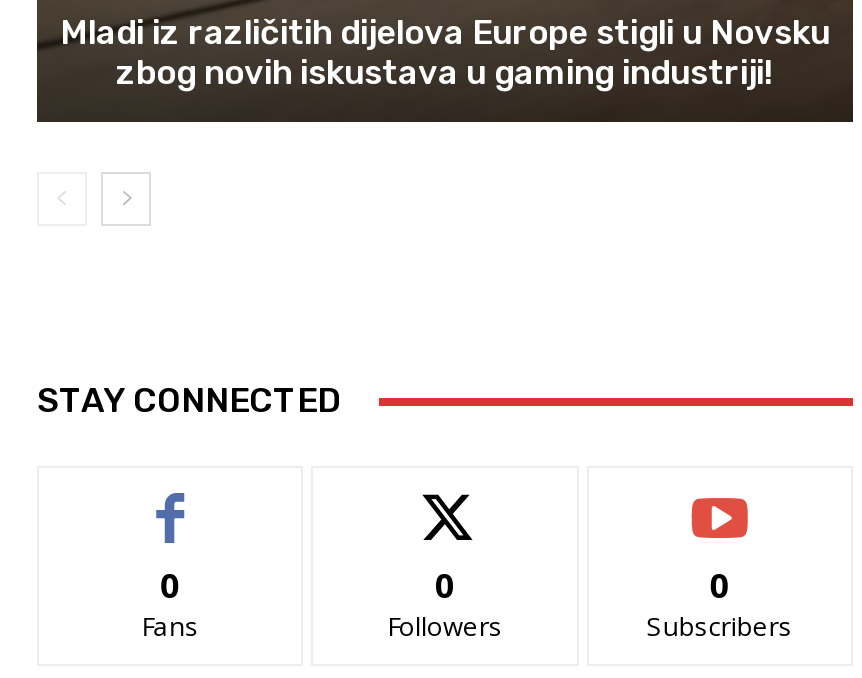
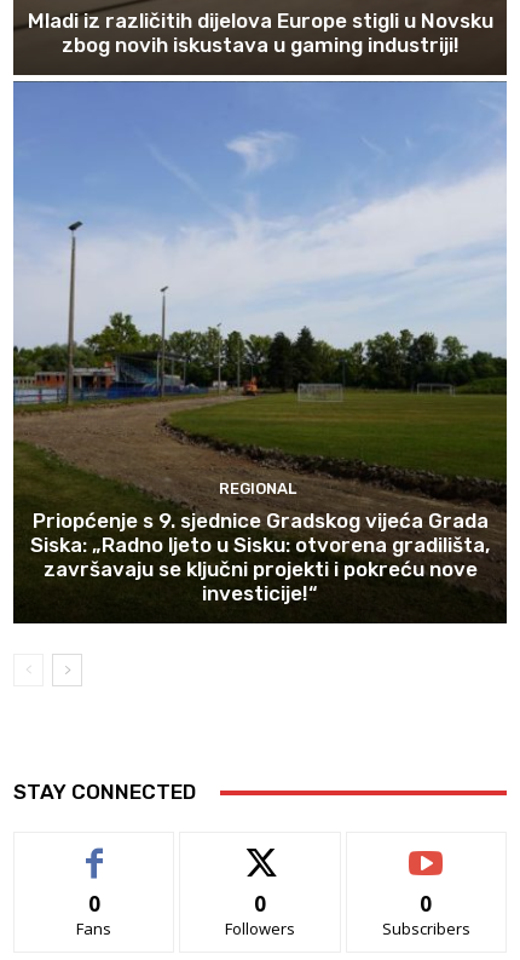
none -> [12,80,507,606] [image] | REGIONAL | Priopćenje s 9. sjednice Gradskog vijeća Grada | Siska: „Radno ljeto u Sisku: otvorena gradilišta, | završavaju se ključni projekti i pokreću nove | investicije!“
none -> [15,567,252,621] [image]
none -> [260,580,504,621] [image]

